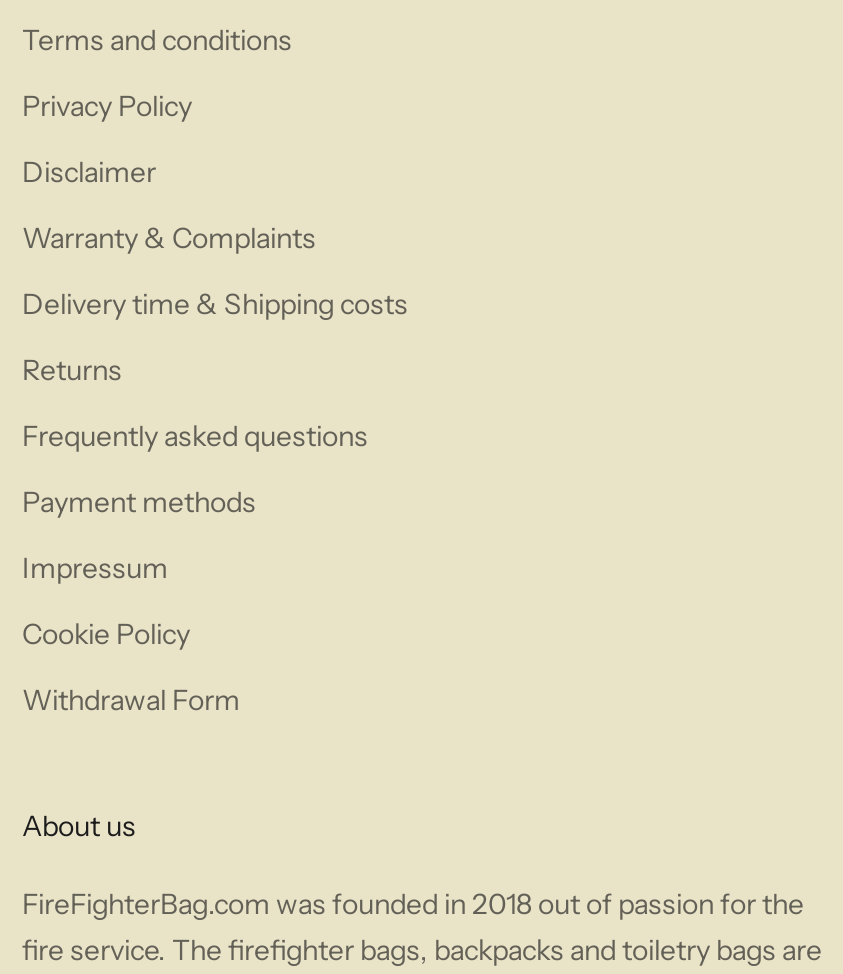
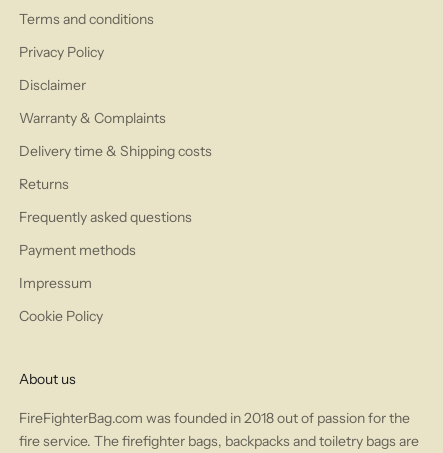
[22,683,240,719] Withdrawal Form -> none

